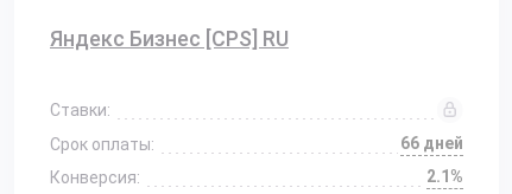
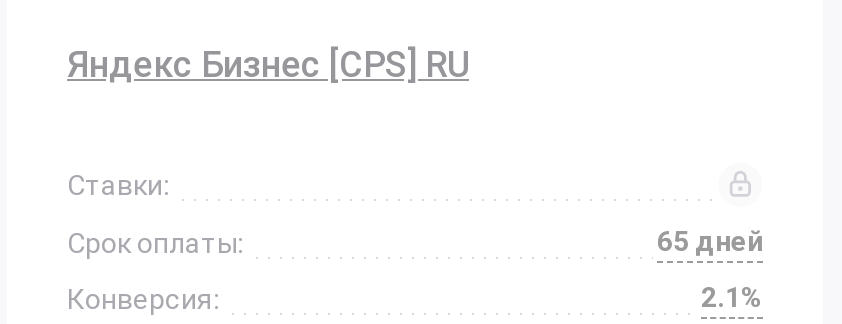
[400,134,463,153] 66 дней -> [657,225,763,257] 65 дней

